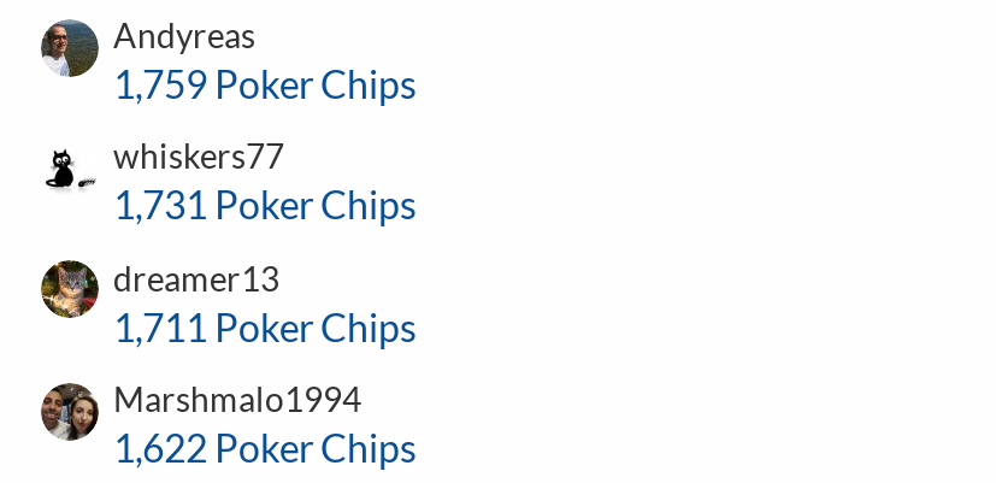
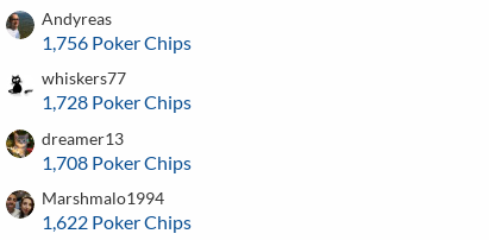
[113,61,417,106] 1,759 Poker Chips -> [42,31,192,54] 1,756 Poker Chips
[113,182,417,227] 1,731 Poker Chips -> [42,91,192,113] 1,728 Poker Chips
[113,302,417,348] 1,711 Poker Chips -> [42,150,192,173] 1,708 Poker Chips

